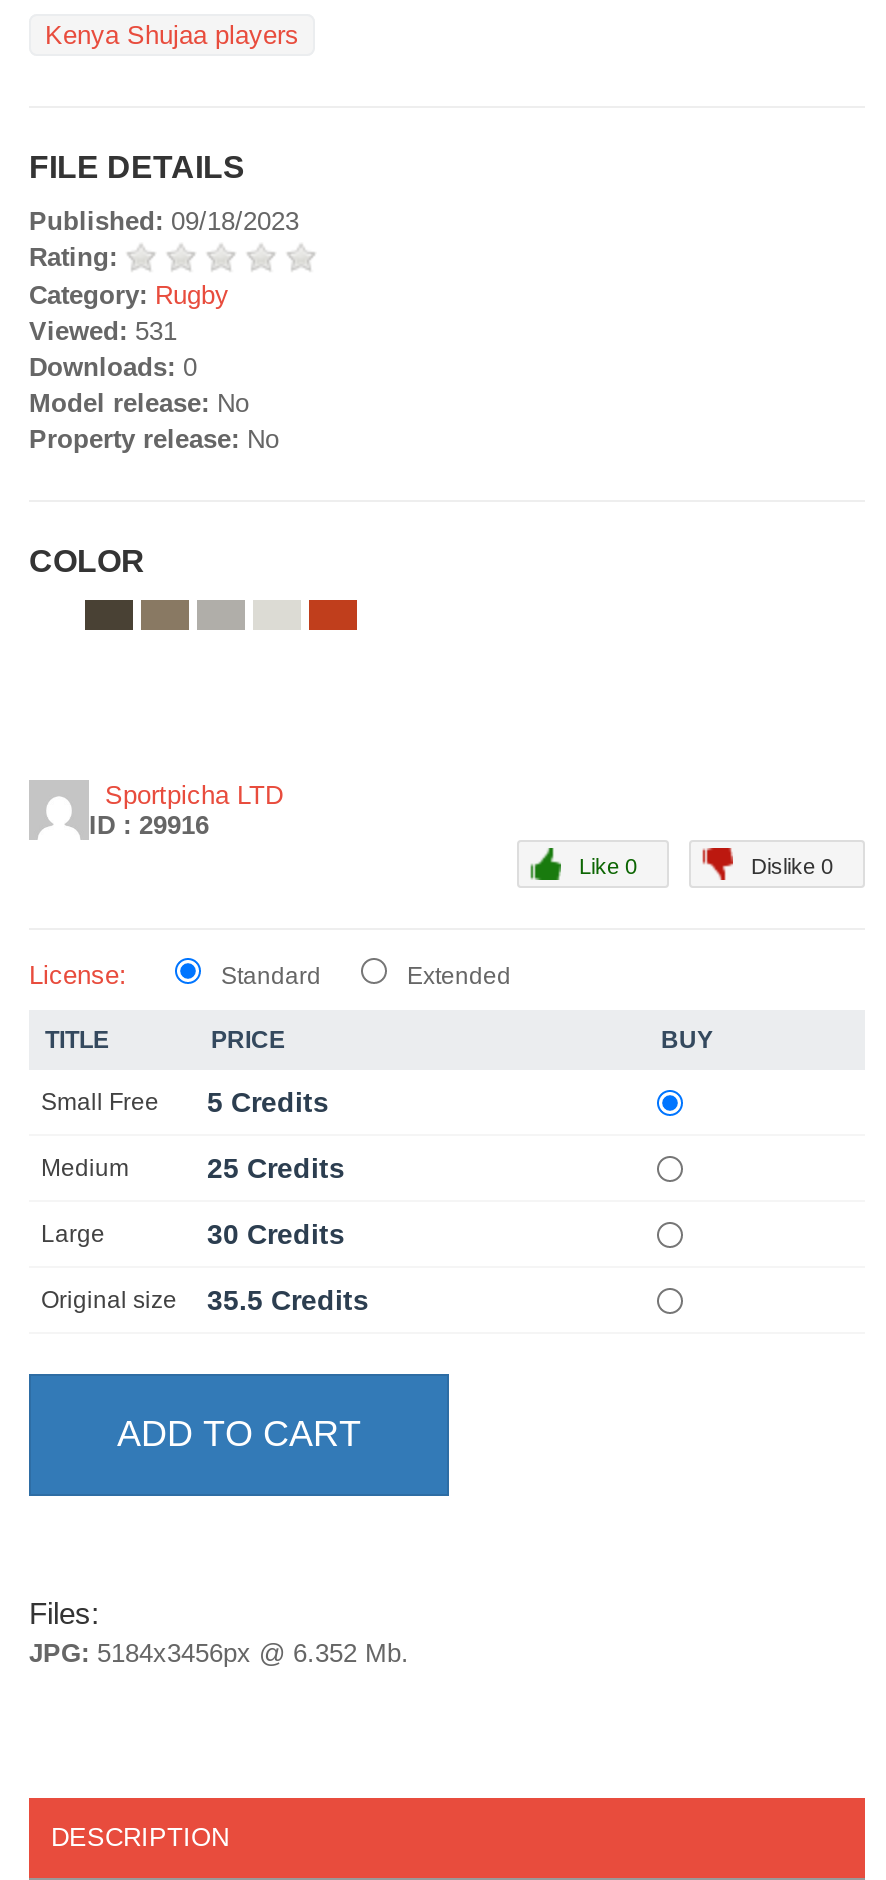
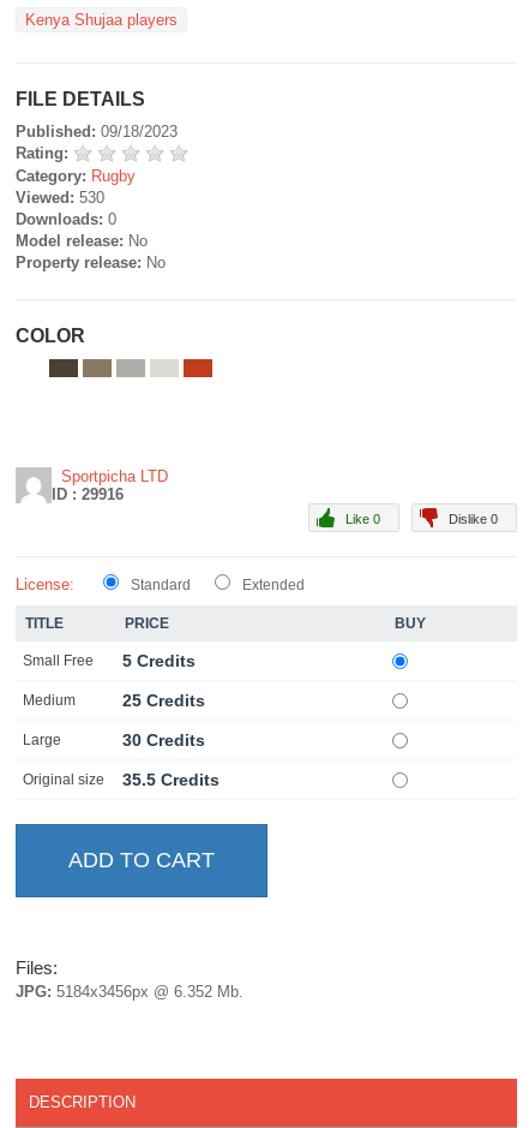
[29,317,177,347] Viewed: 531 -> [16,189,104,207] Viewed: 530

